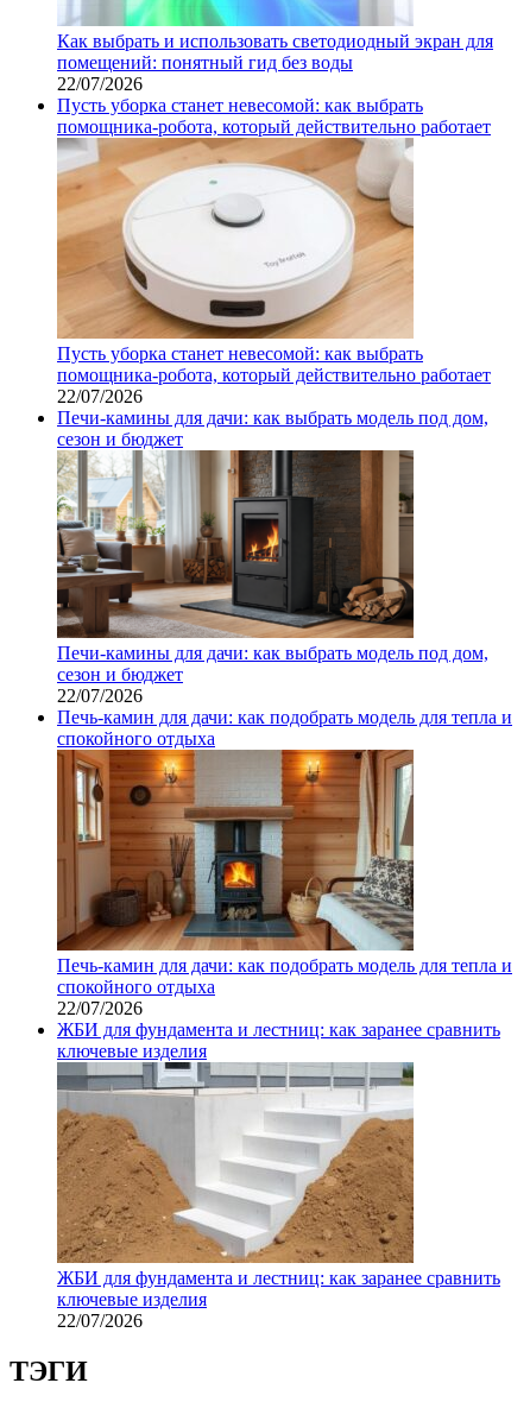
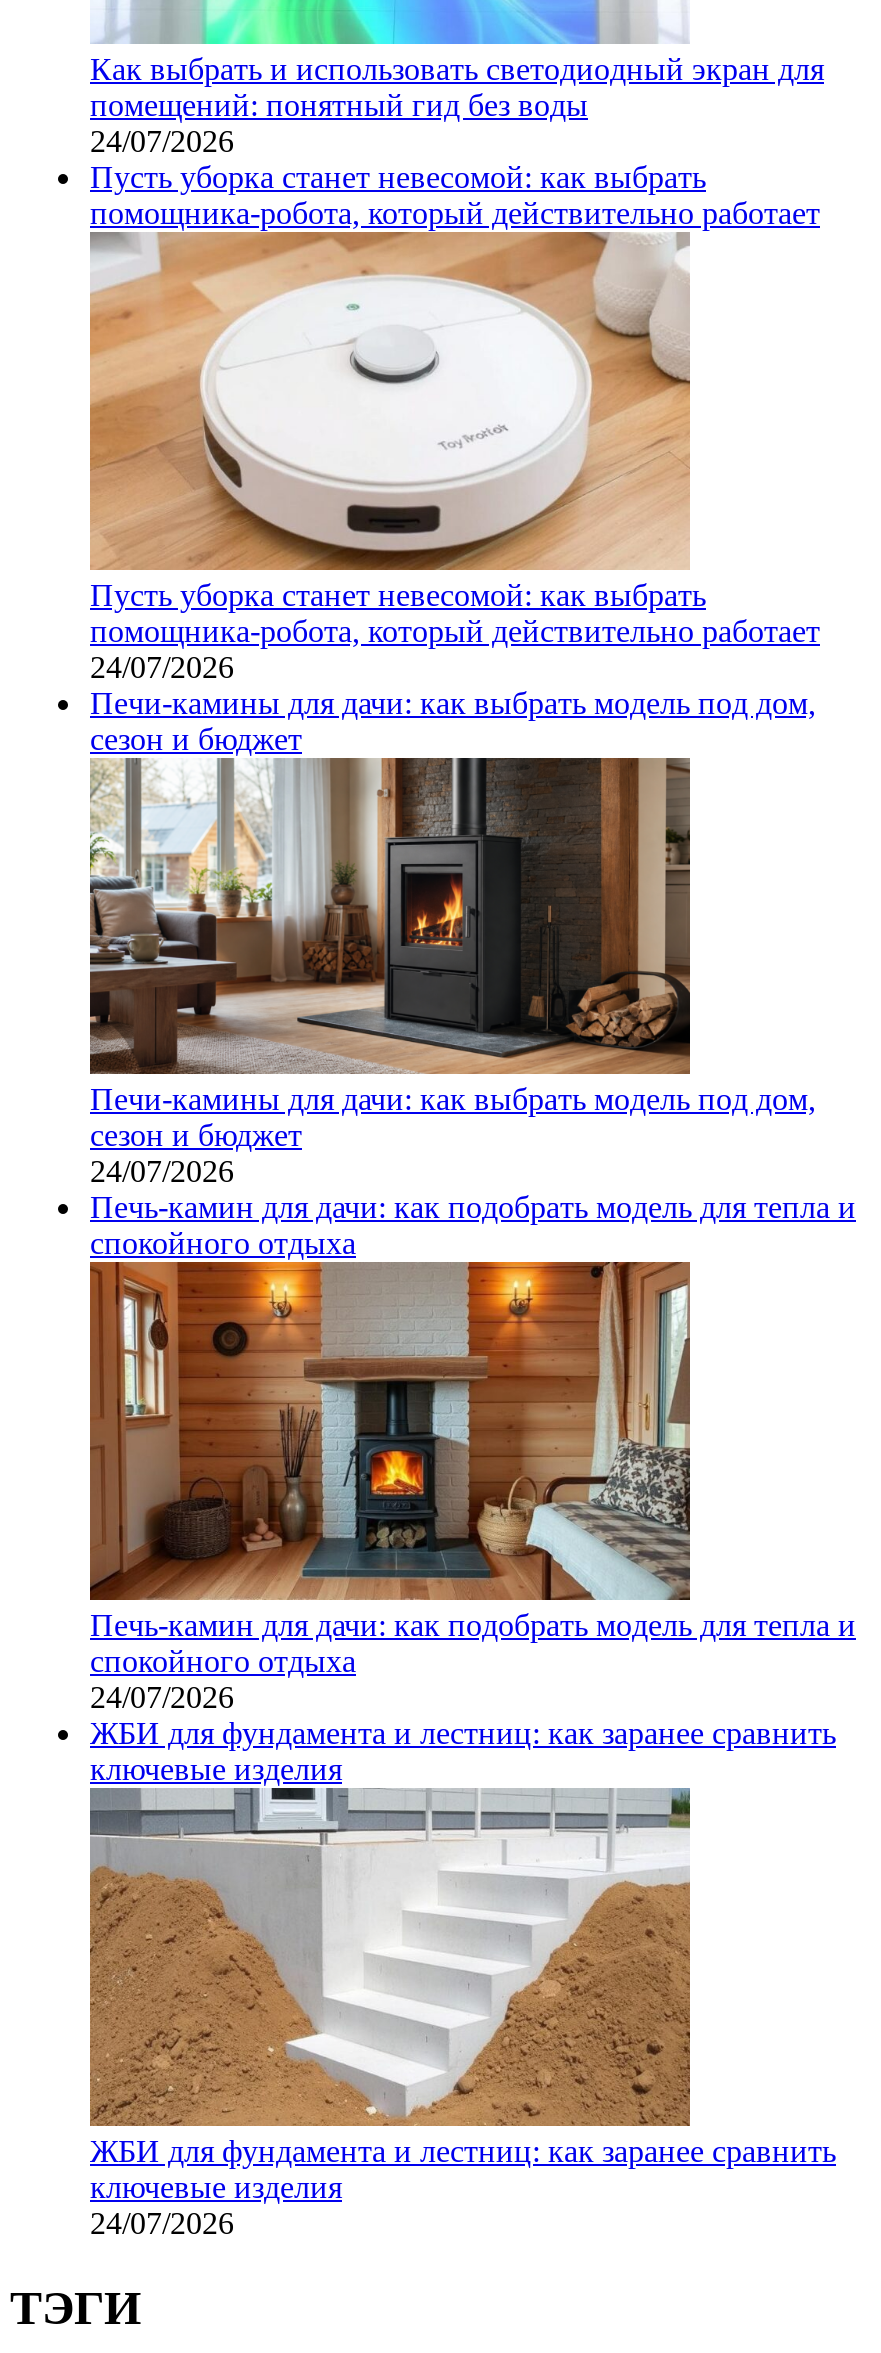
[57,73,143,94] 22/07/2026 -> [90,124,234,158] 24/07/2026
[57,386,143,406] 22/07/2026 -> [90,650,234,684] 24/07/2026
[57,685,143,706] 22/07/2026 -> [90,1154,234,1188] 24/07/2026
[57,998,143,1018] 22/07/2026 -> [90,1680,234,1714] 24/07/2026
[57,1310,143,1330] 22/07/2026 -> [90,2206,234,2240] 24/07/2026

